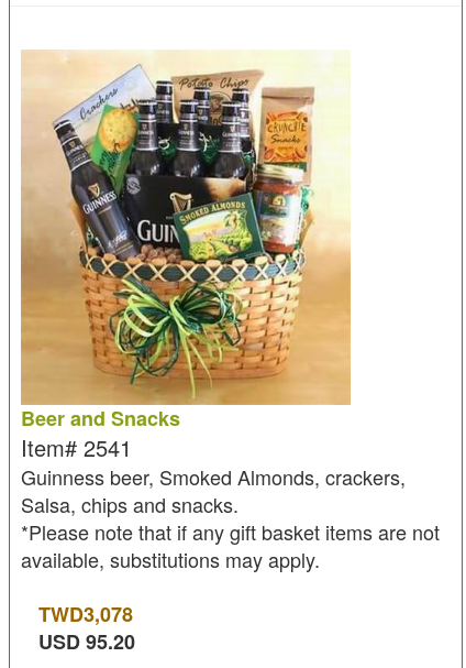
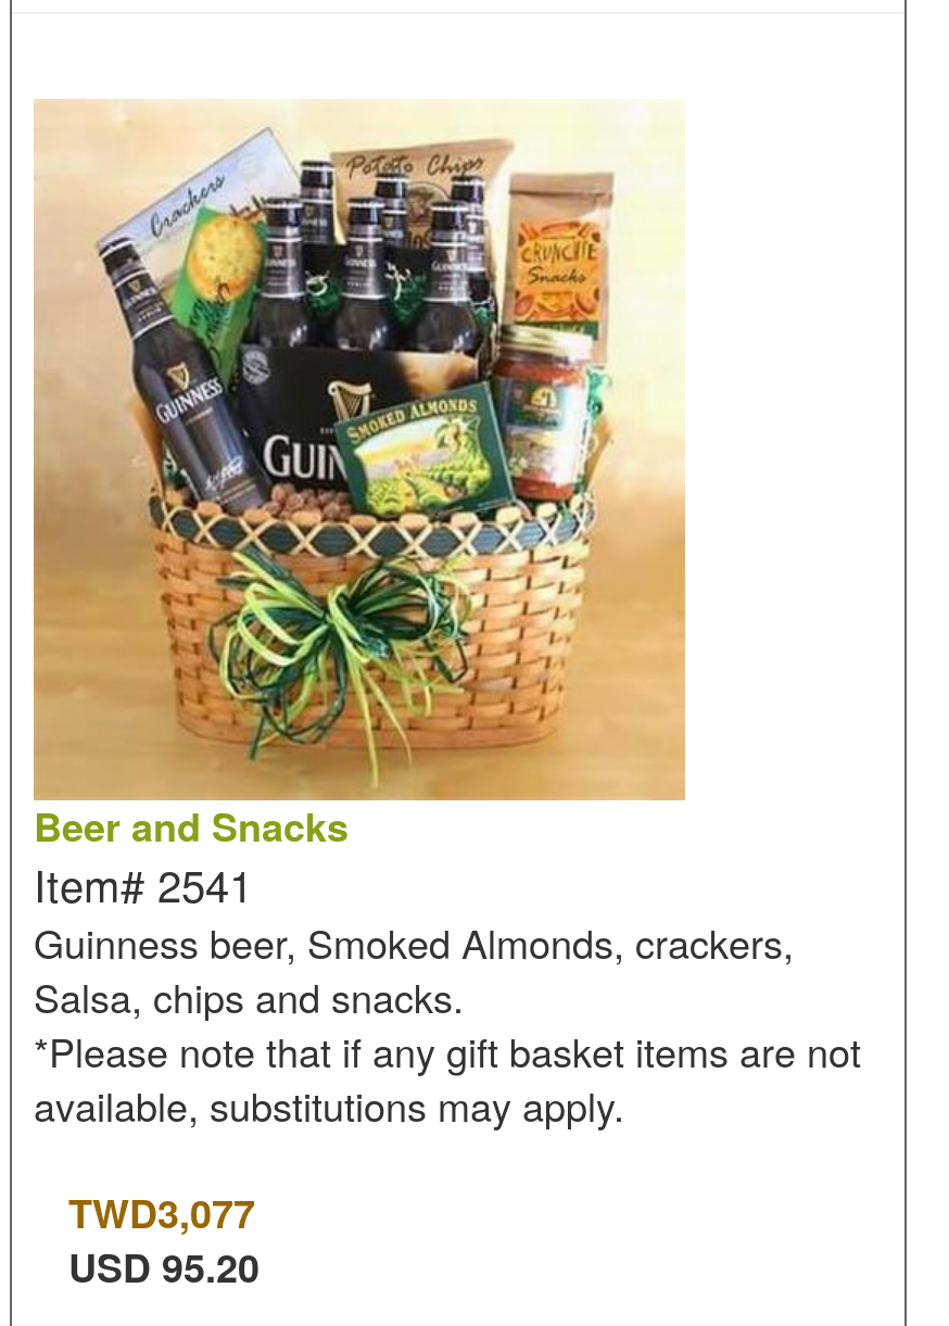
[38,600,133,628] TWD3,078 -> [68,1185,255,1241] TWD3,077

